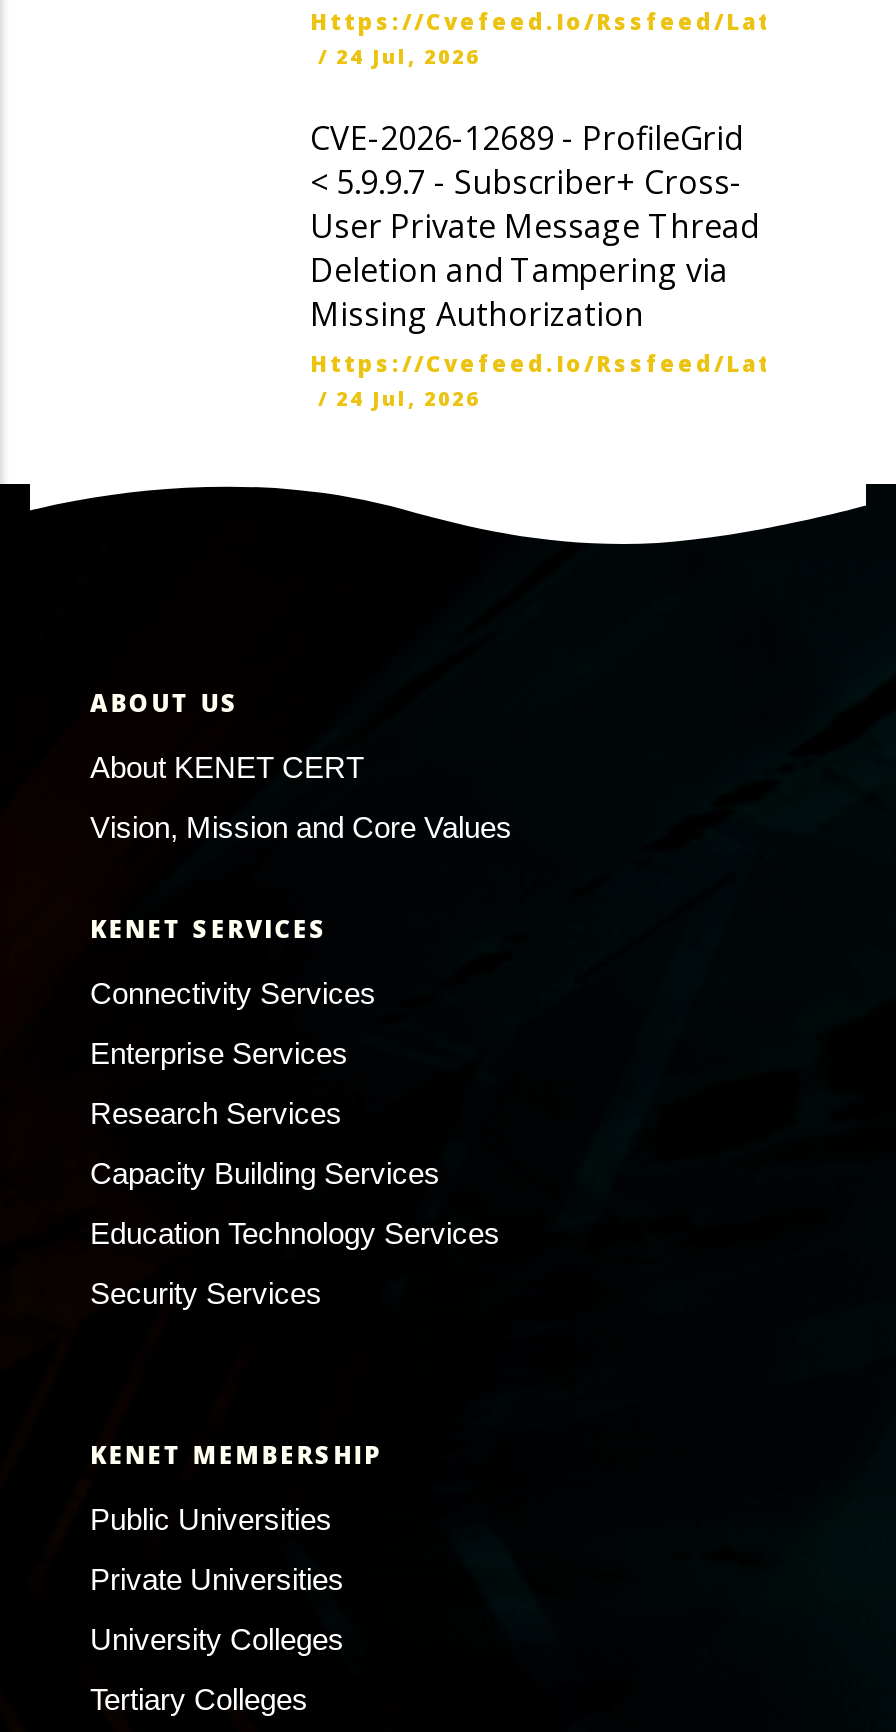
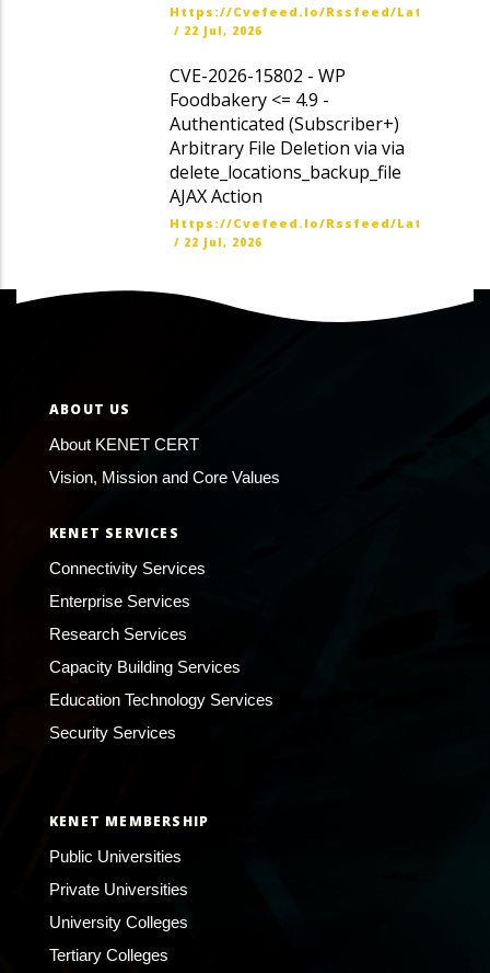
[318,41,480,69] / 24 Jul, 2026 -> [174,23,262,38] / 22 Jul, 2026
[310,115,758,335] CVE-2026-12689 - ProfileGrid | < 5.9.9.7 - Subscriber+ Cross- | User Private Message Thread | Deletion and Tampering via | Missing Authorization -> [170,63,405,208] CVE-2026-15802 - WP | Foodbakery <= 4.9 - | Authenticated (Subscriber+) | Arbitrary File Deletion via via | delete_locations_backup_file | AJAX Action
[318,383,480,411] / 24 Jul, 2026 -> [174,234,262,249] / 22 Jul, 2026

